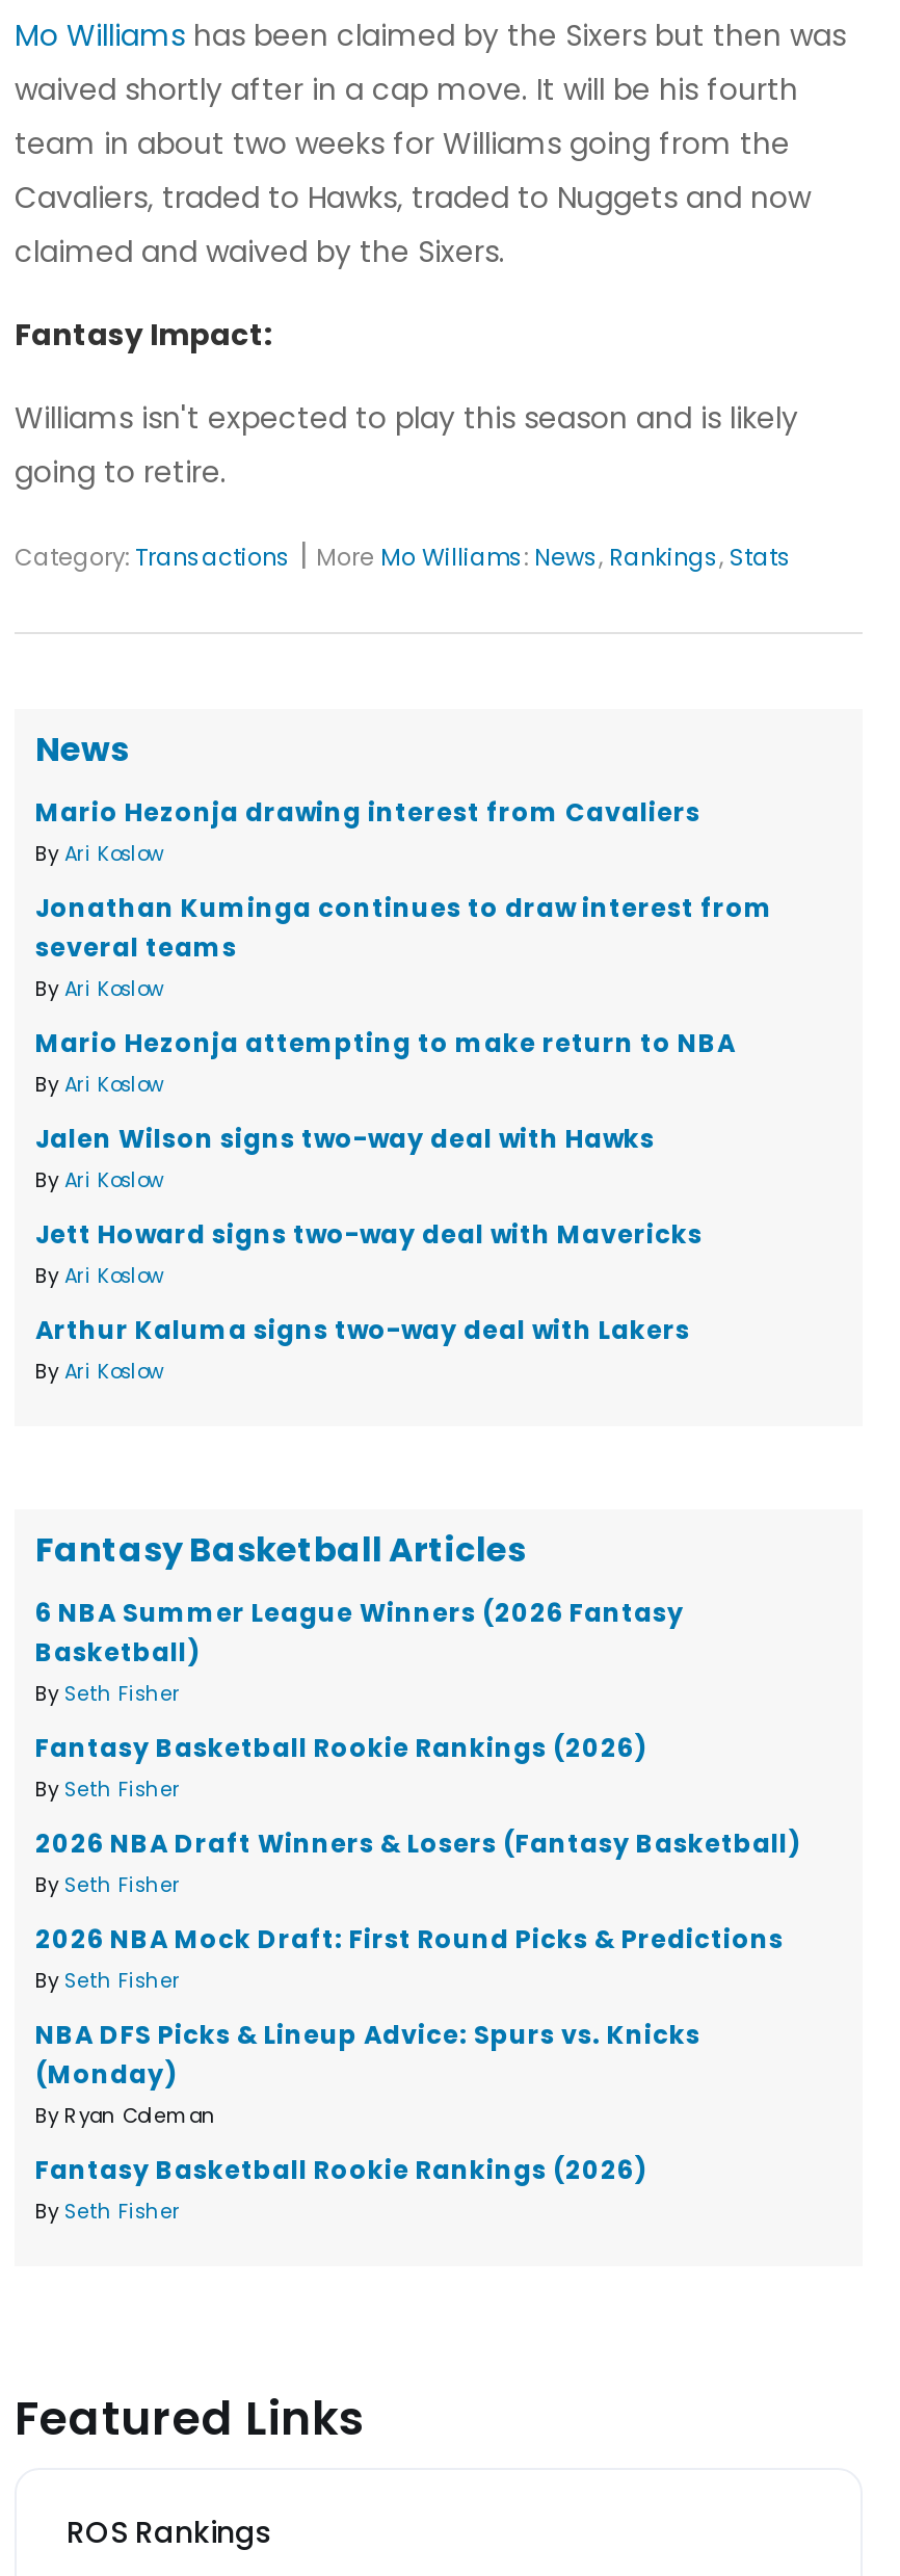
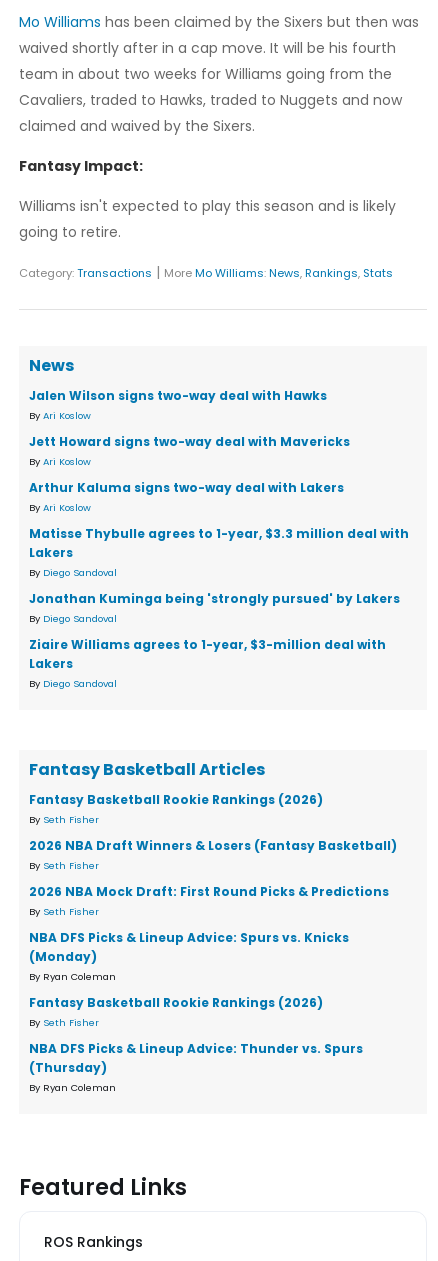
[35,795,773,1099] Mario Hezonja drawing interest from Cavaliers | By Ari Koslow | Jonathan Kuminga continues to draw interest from | several teams | By Ari Koslow | Mario Hezonja attempting to make return to NBA | By Ari Koslow -> none
moved [35,1121,703,1386] -> [29,387,350,514]: Jalen Wilson signs two-way deal with Hawks | By Ari Koslow | Jett Howard signs two-way deal with Mavericks | By Ari Koslow | Arthur Kaluma signs two-way deal with Lakers | By Ari Koslow
none -> [29,525,409,690] Matisse Thybulle agrees to 1-year, $3.3 million deal with | Lakers | By Diego Sandoval | Jonathan Kuminga being 'strongly pursued' by Lakers | By Diego Sandoval | Ziaire Williams agrees to 1-year, $3-million deal with | Lakers | By Diego Sandoval
[35,1595,684,1708] 6 NBA Summer League Winners (2026 Fantasy | Basketball) | By Seth Fisher -> none
moved [35,1731,800,2225] -> [29,791,397,1029]: Fantasy Basketball Rookie Rankings (2026) | By Seth Fisher | 2026 NBA Draft Winners & Losers (Fantasy Basketball) | ... | Fantasy Basketball Rookie Rankings (2026) | By Seth Fisher
none -> [29,1040,363,1094] NBA DFS Picks & Lineup Advice: Thunder vs. Spurs | (Thursday) | By Ryan Coleman

